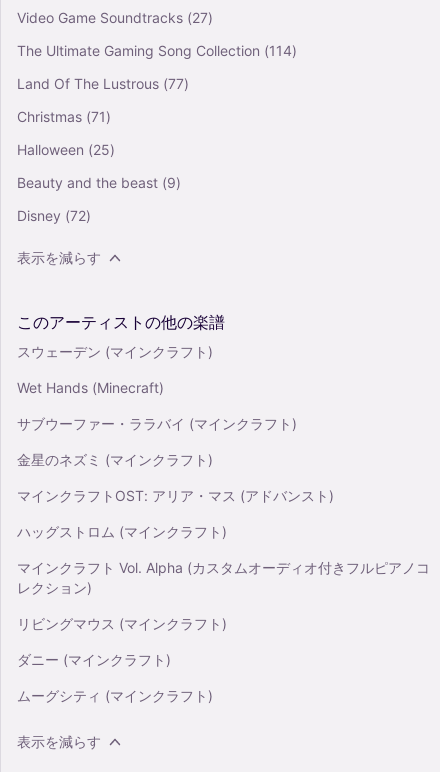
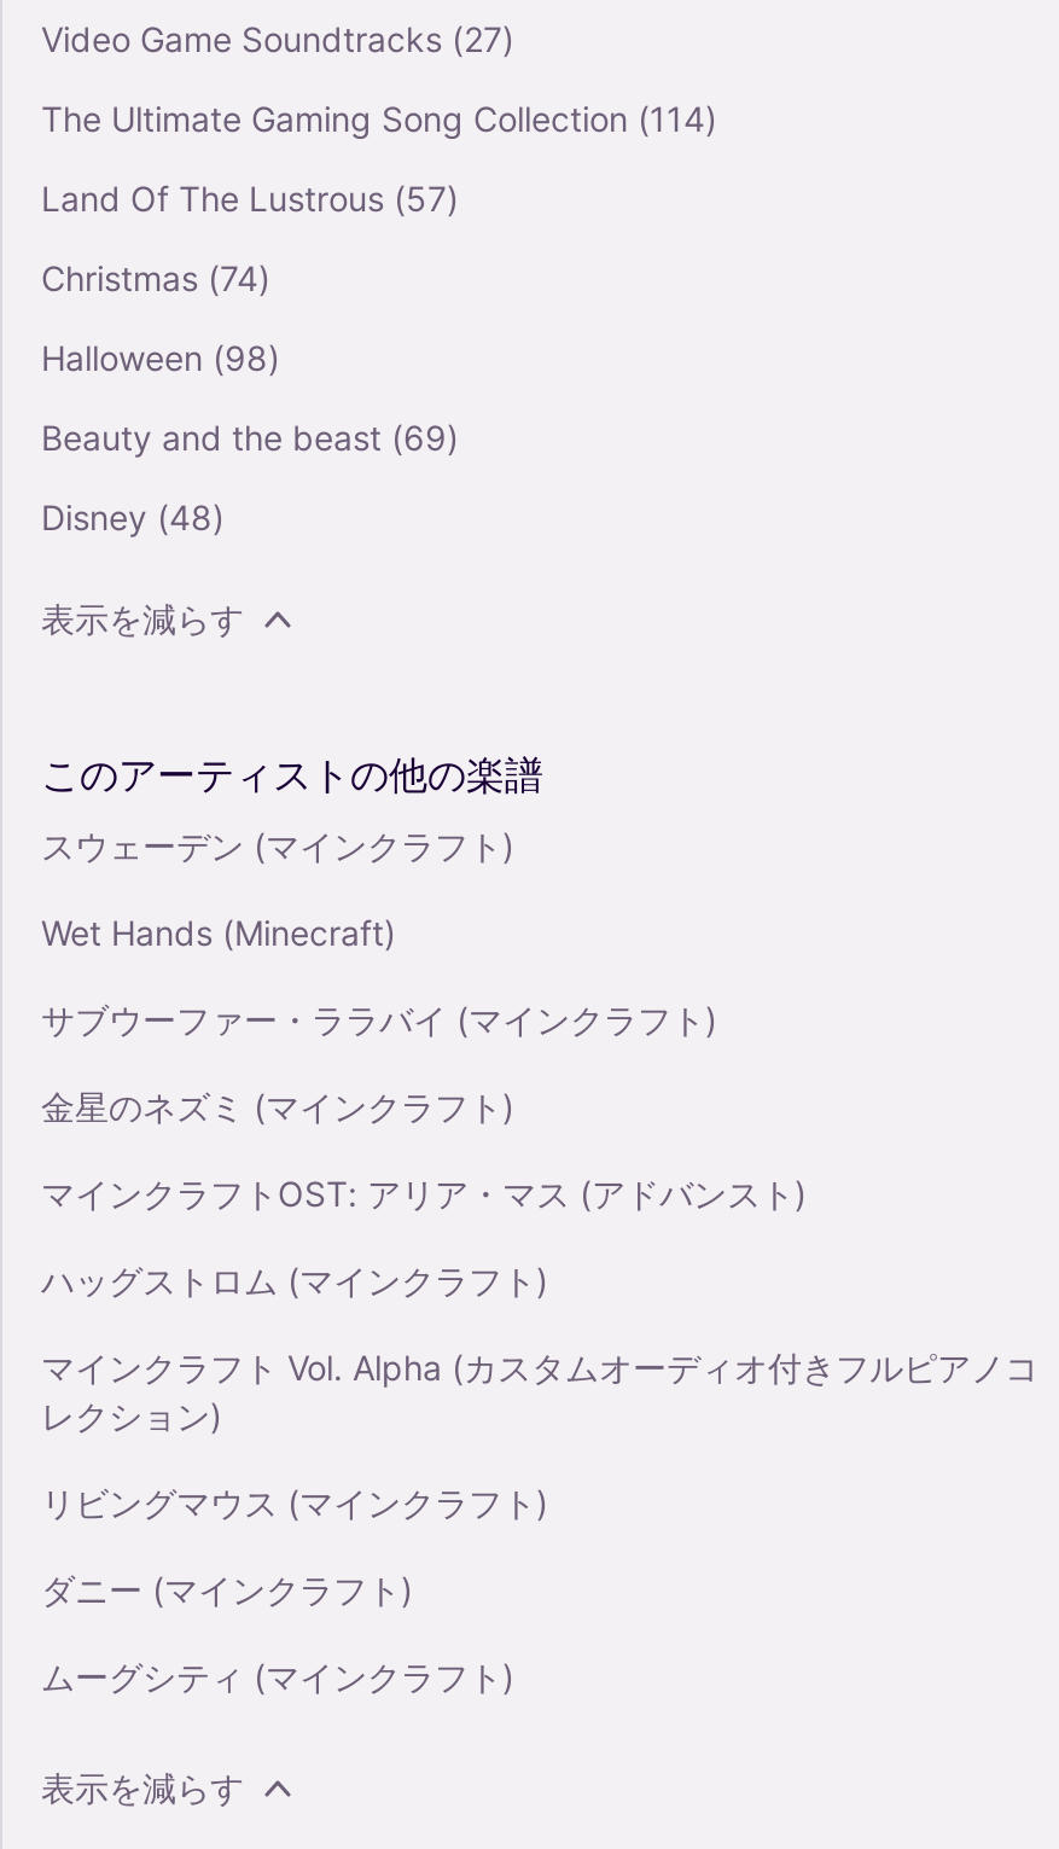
[17,74,189,91] Land Of The Lustrous (77) -> [41,176,459,217] Land Of The Lustrous (57)
[17,107,111,124] Christmas (71) -> [41,256,270,297] Christmas (74)
[17,140,115,157] Halloween (25) -> [41,336,280,377] Halloween (98)
[17,173,181,190] Beauty and the beast (9) -> [41,415,459,457] Beauty and the beast (69)
[17,206,91,223] Disney (72) -> [41,495,225,536] Disney (48)

